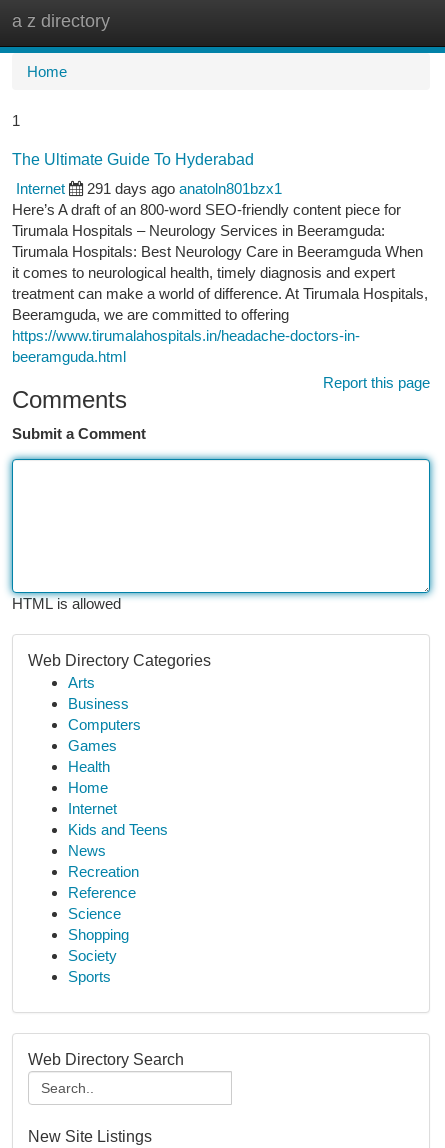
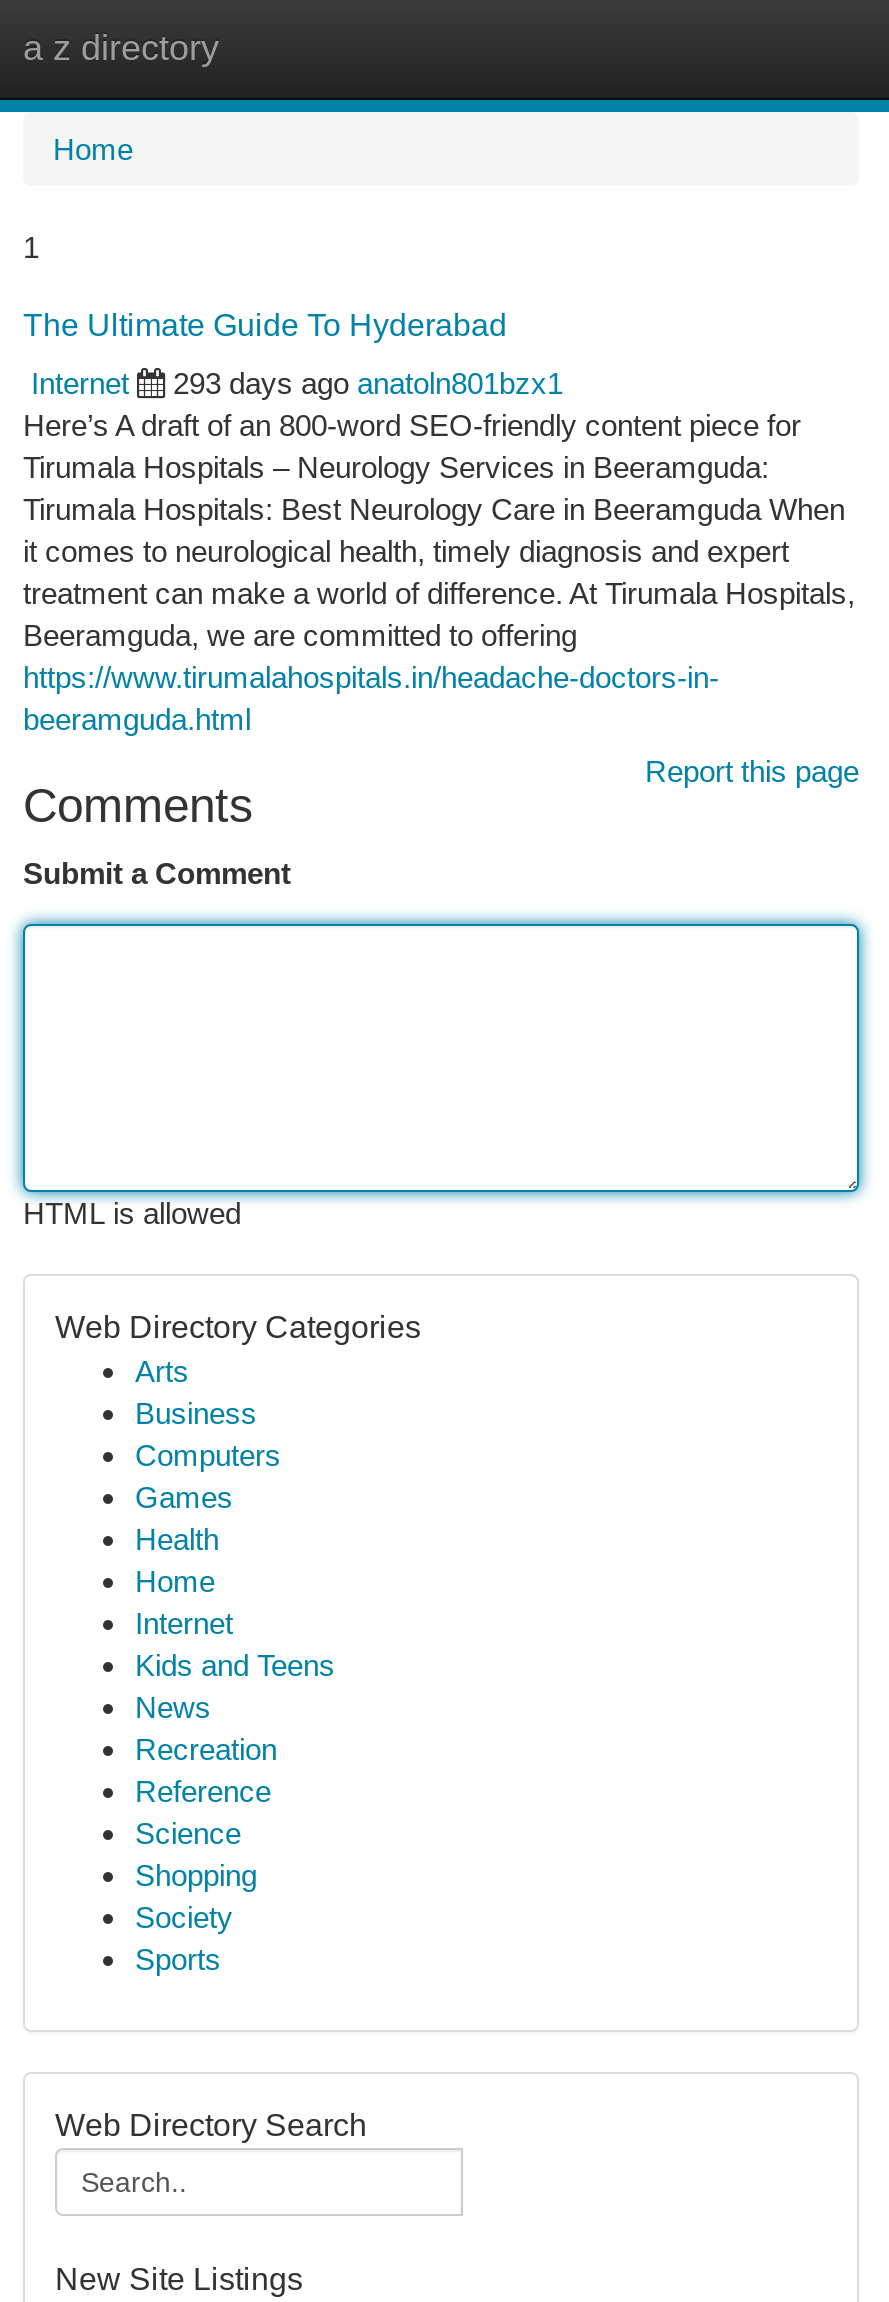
[87,180,282,197] 291 days ago anatoln801bzx1 -> [173,366,563,400] 293 days ago anatoln801bzx1

